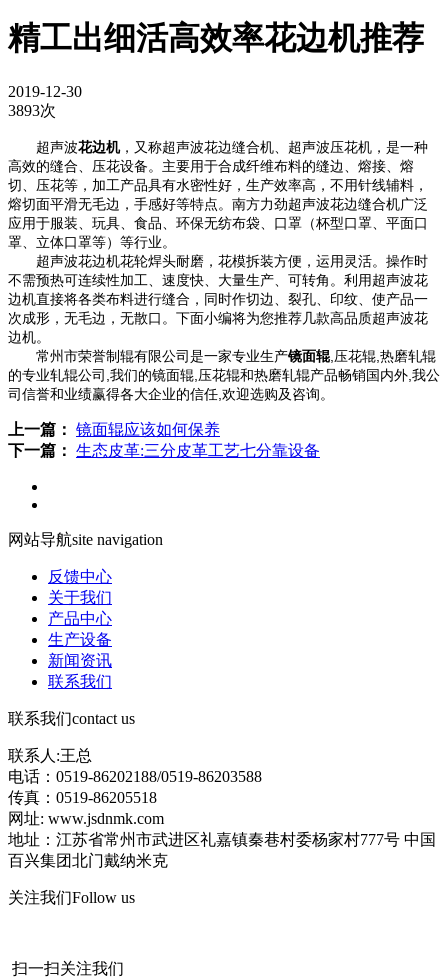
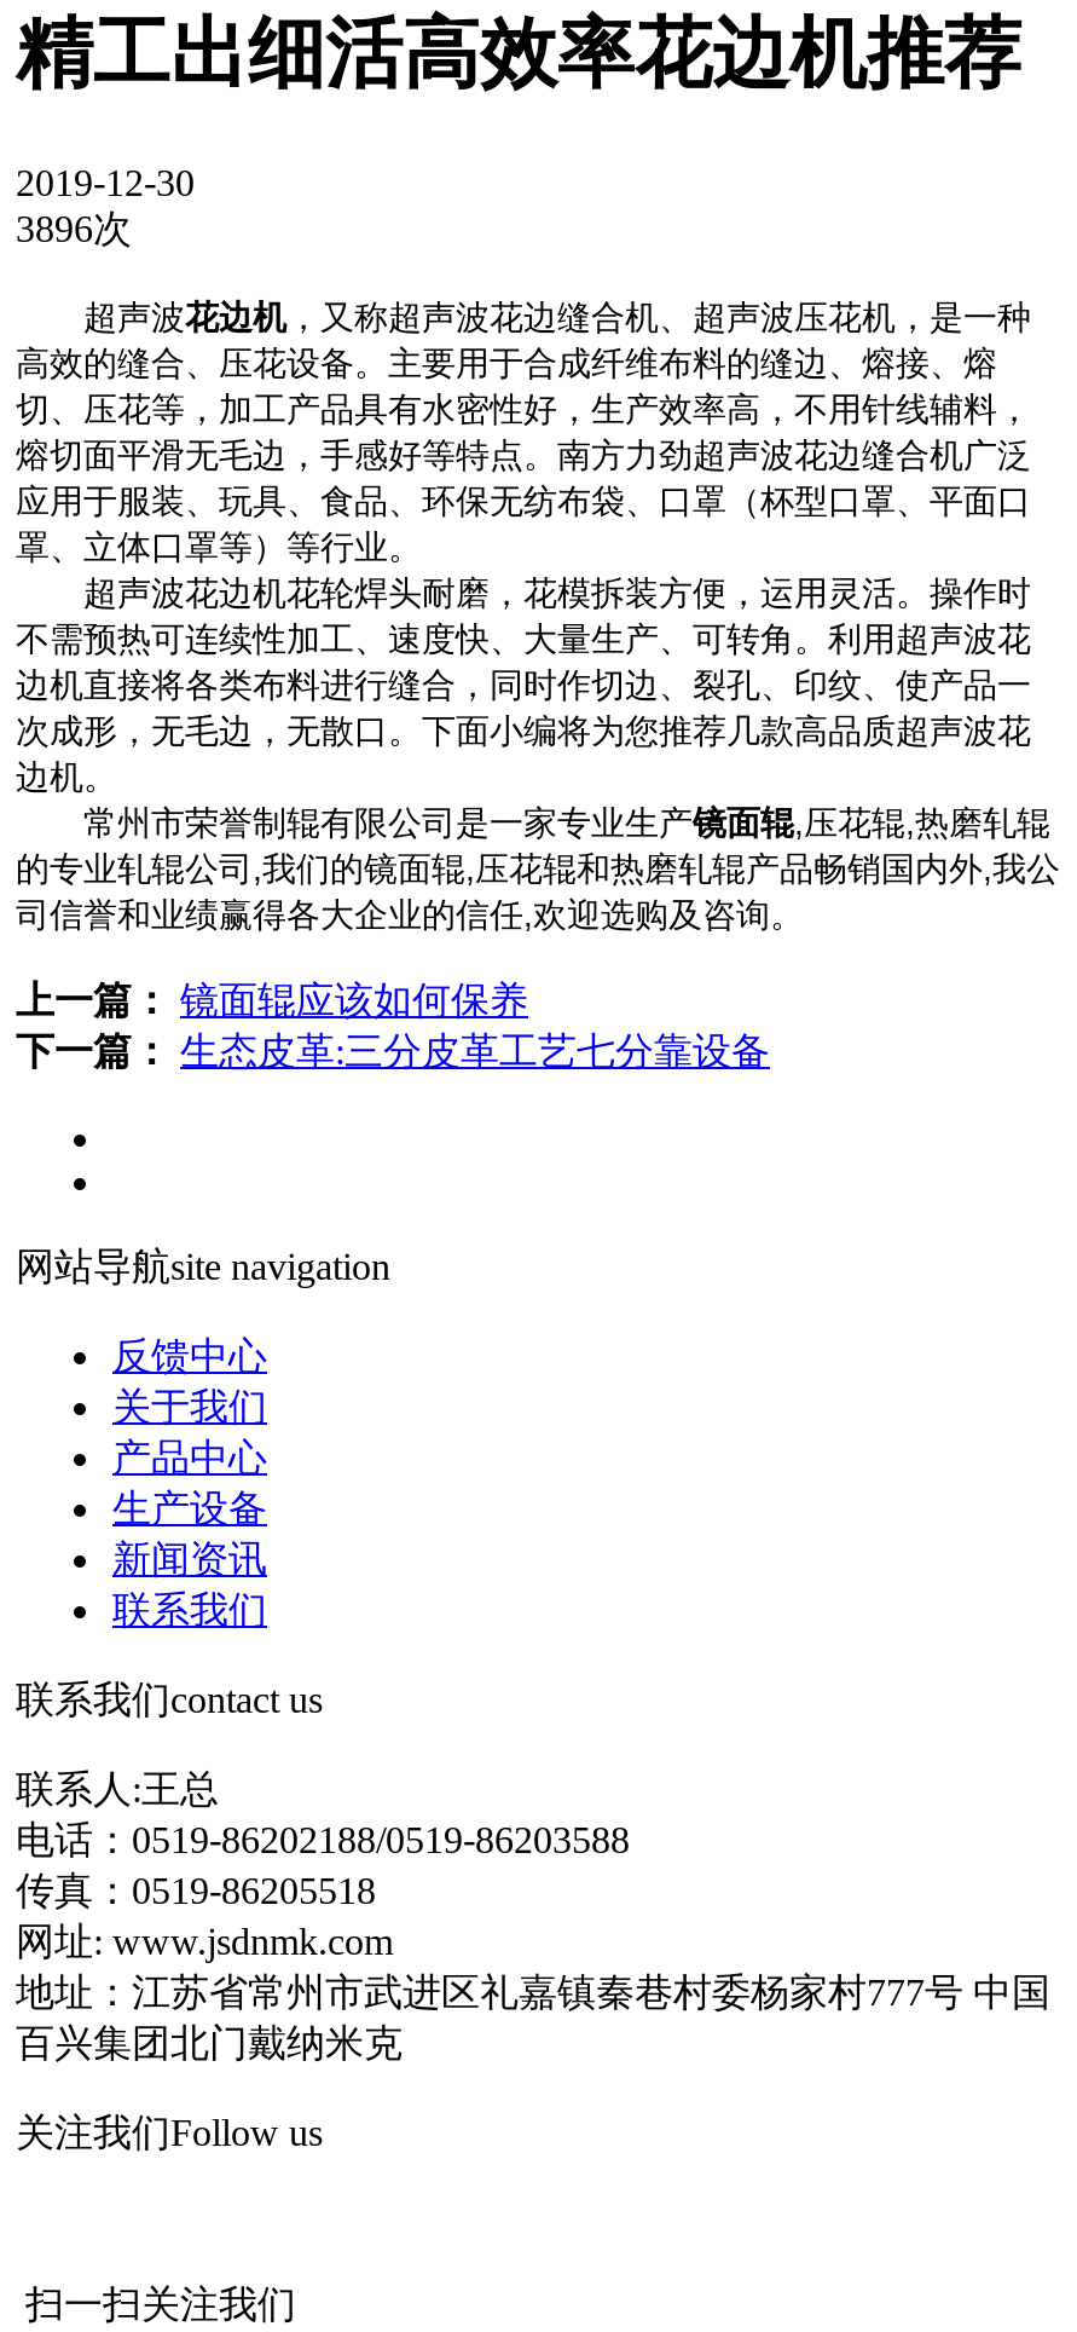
[8,102,56,119] 3893次 -> [16,208,132,249] 3896次

